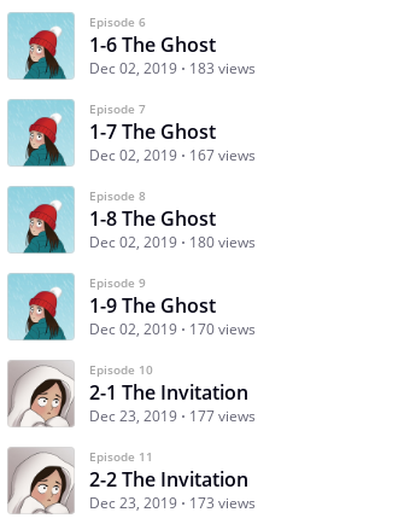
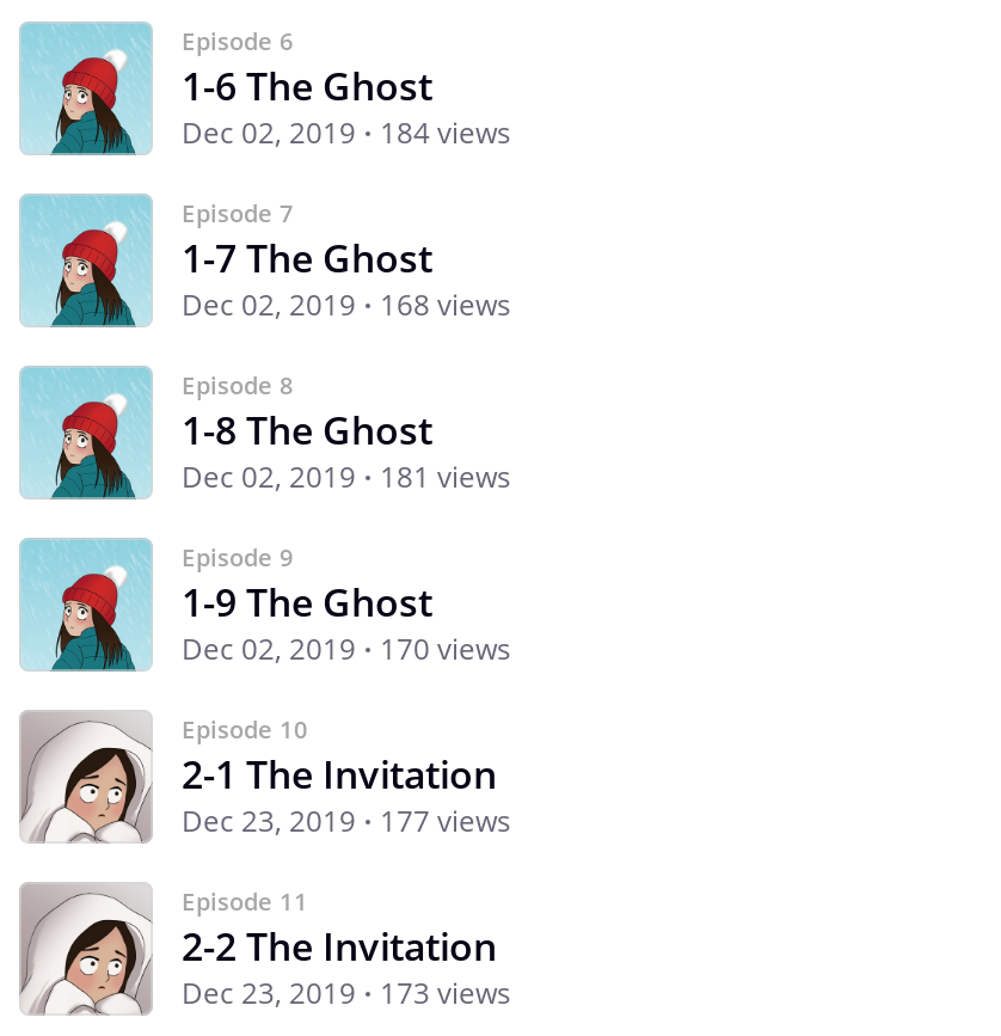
[89,58,256,79] Dec 02, 2019 183 views -> [182,113,511,154] Dec 02, 2019 184 views
[89,145,256,166] Dec 02, 2019 167 views -> [182,285,511,326] Dec 02, 2019 168 views
[89,232,256,253] Dec 02, 2019 180 views -> [182,457,511,498] Dec 02, 2019 181 views

